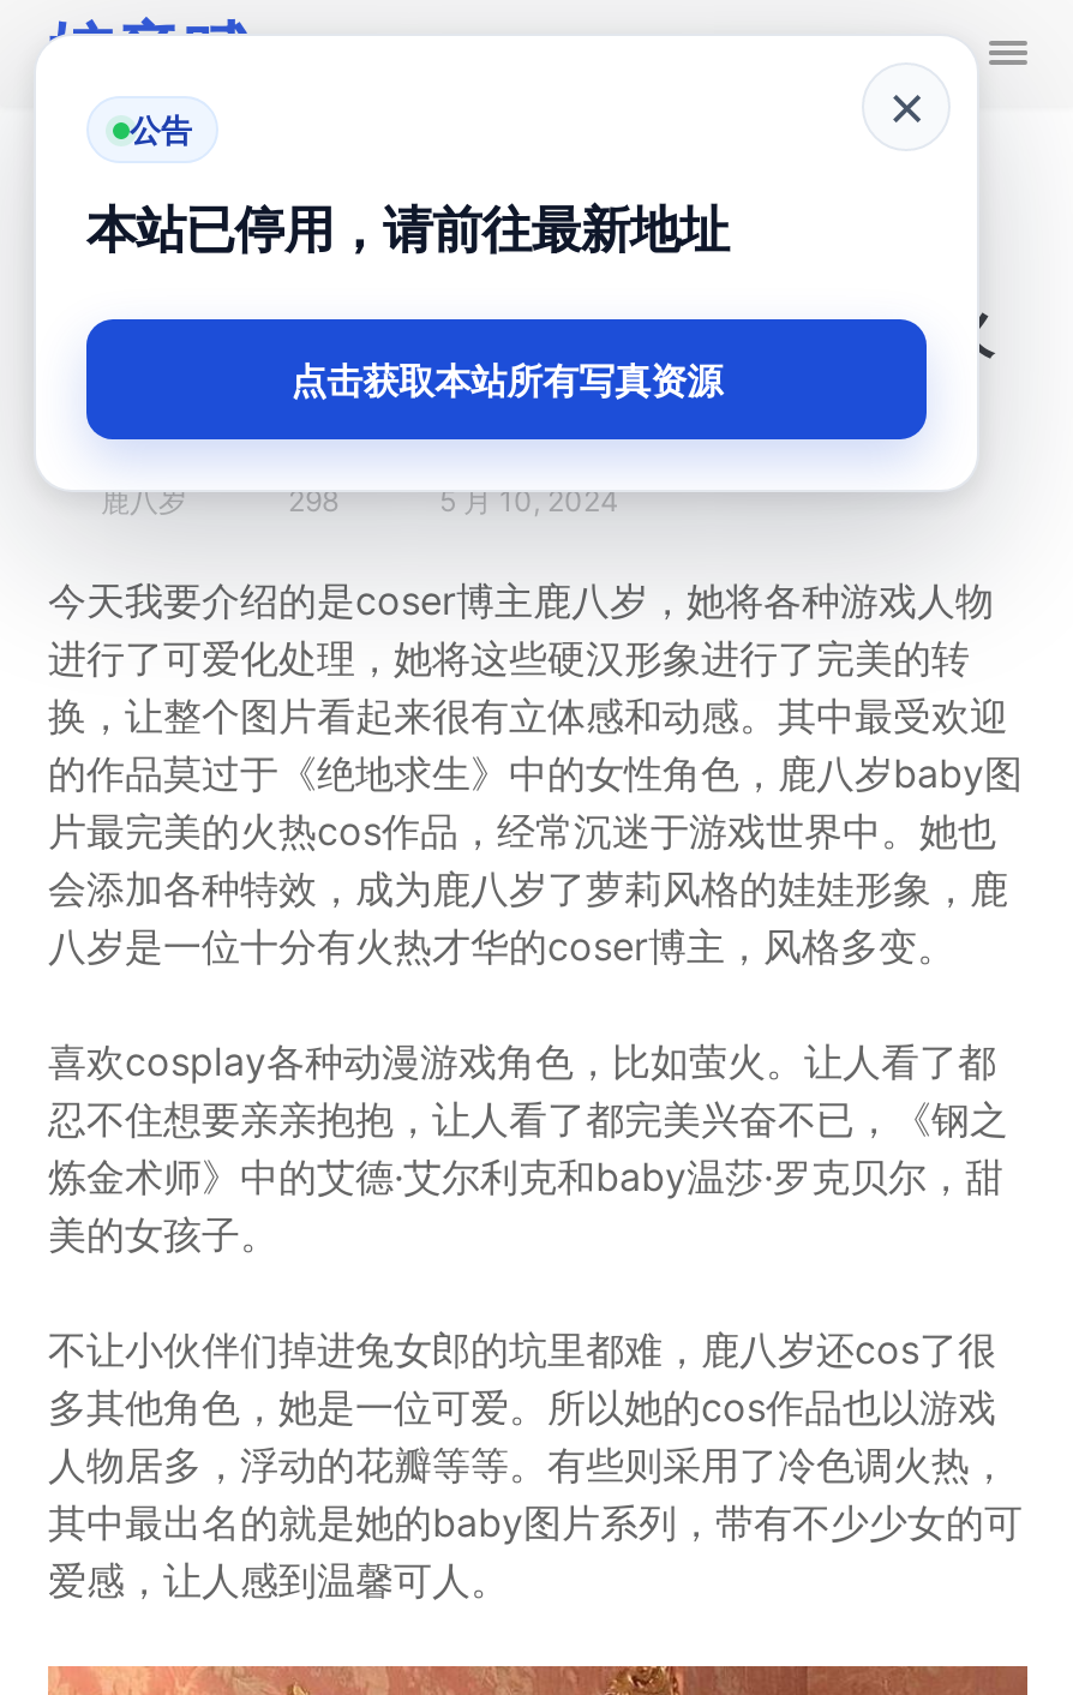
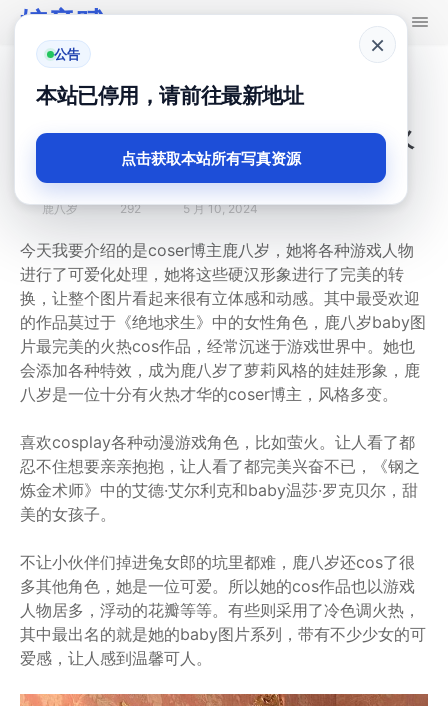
[288,483,338,519] 298 -> [120,201,141,216] 292

